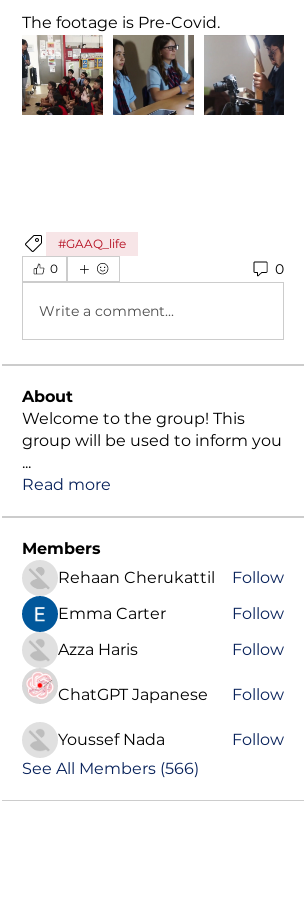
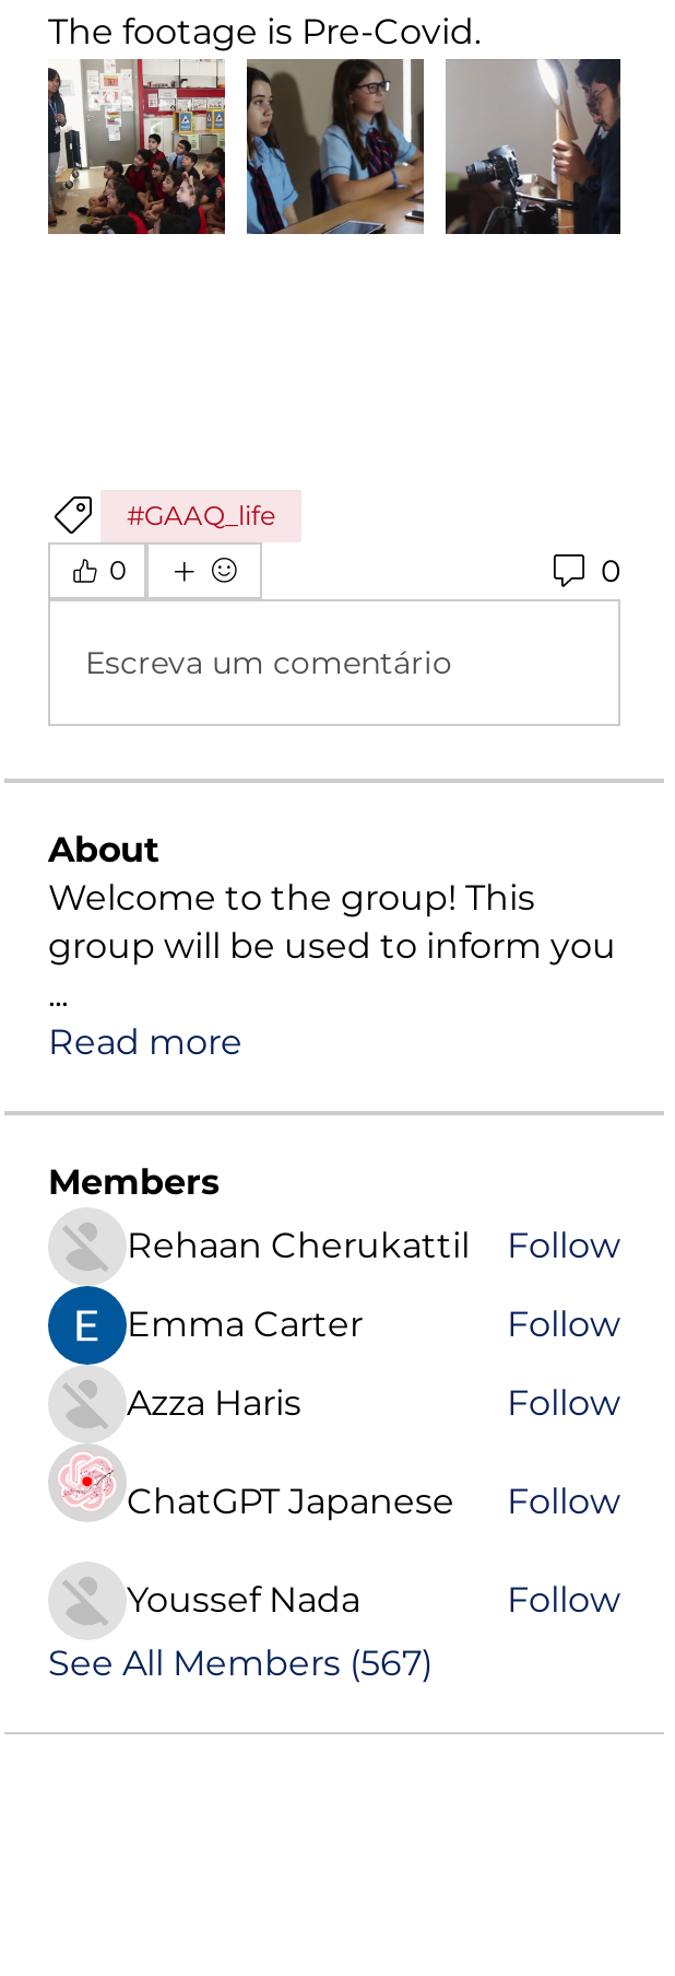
[39,301,174,319] Write a comment... -> [85,642,452,681] Escreva um comentário
[22,759,199,778] See All Members (566) -> [48,1642,433,1684] See All Members (567)

